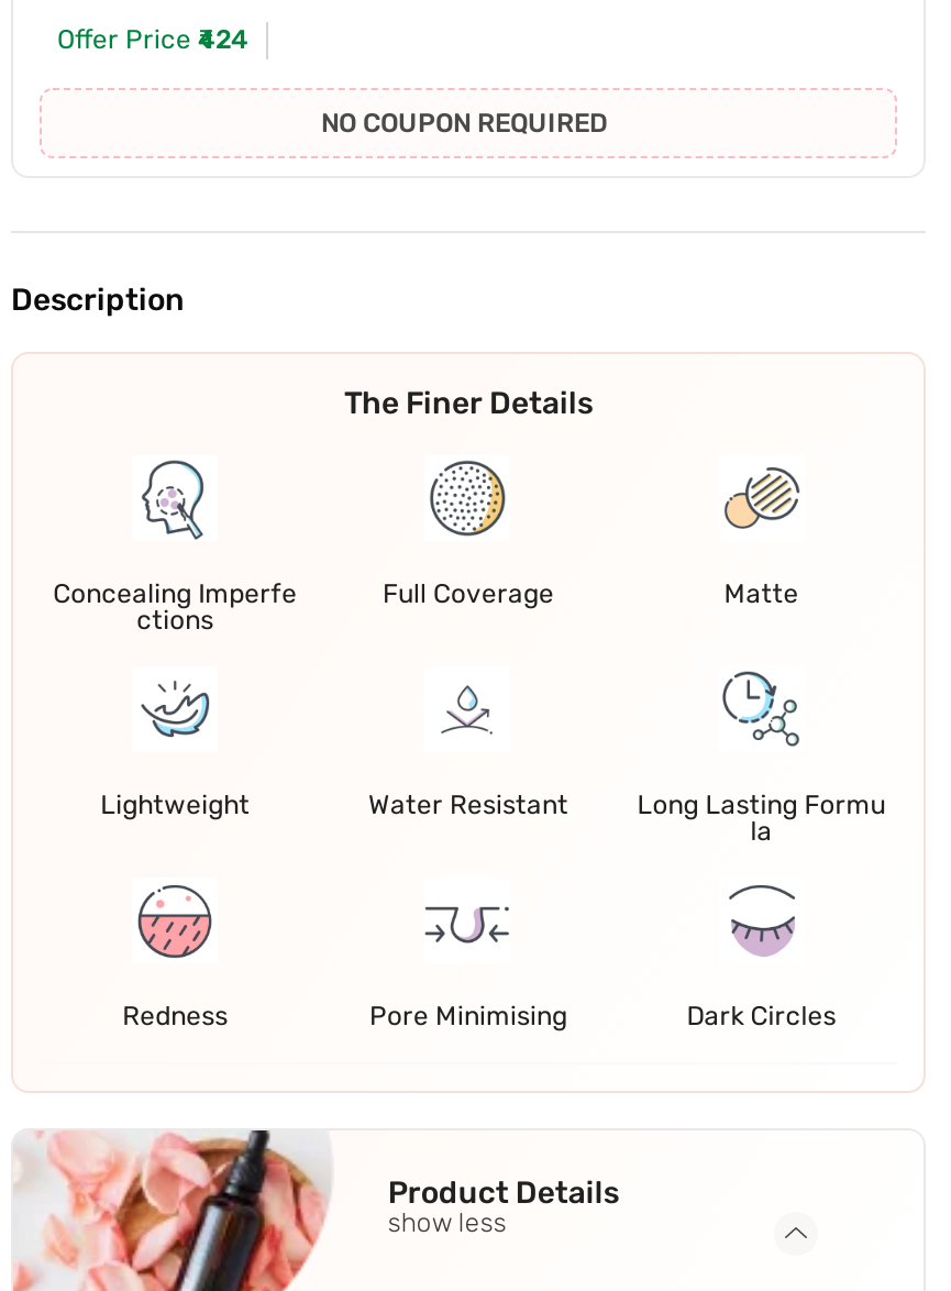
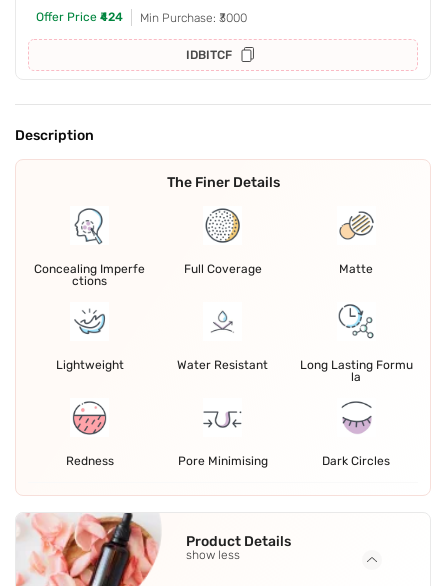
[321,108,607,139] NO COUPON REQUIRED -> [140,11,247,62] Min Purchase: ₹3000 | IDBITCF

